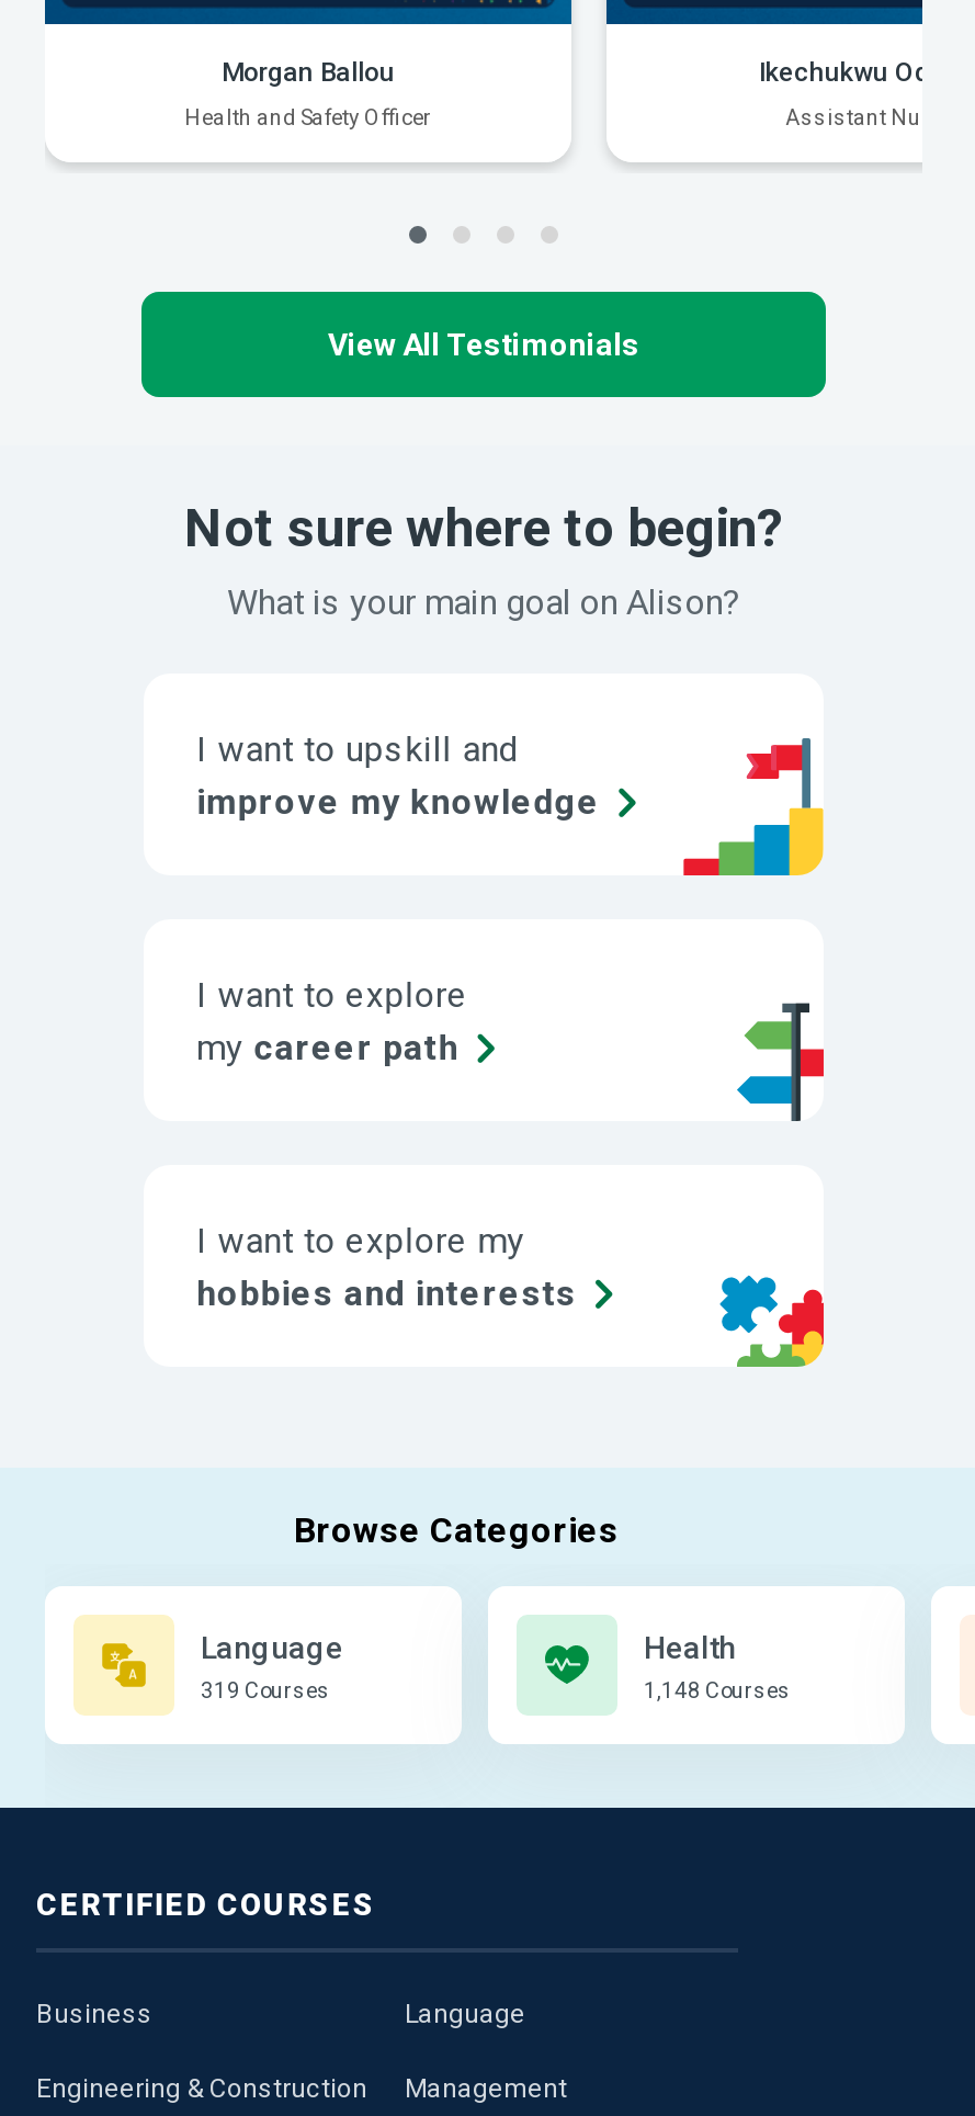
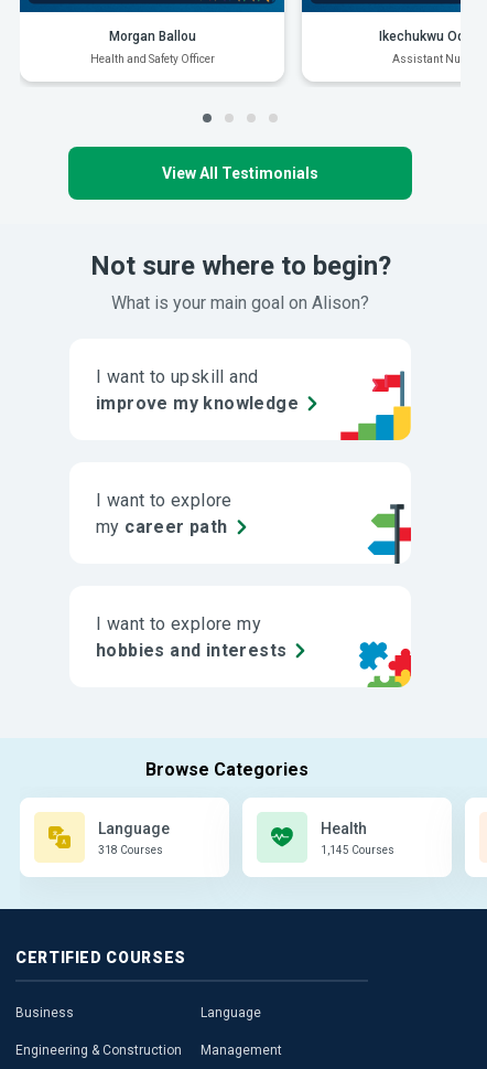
[201,1679,330,1703] 319 Courses -> [98,844,163,856] 318 Courses
[644,1679,791,1703] 1,148 Courses -> [321,844,394,856] 1,145 Courses

